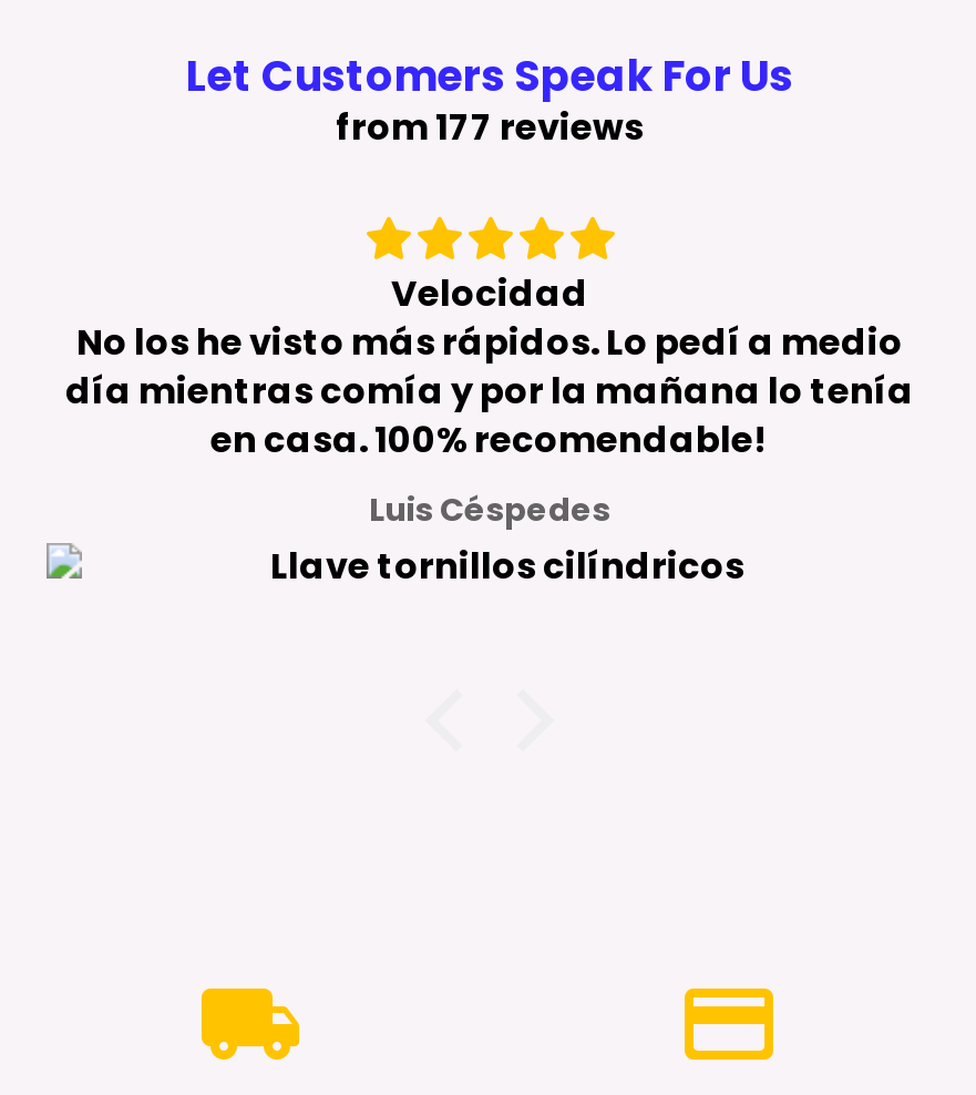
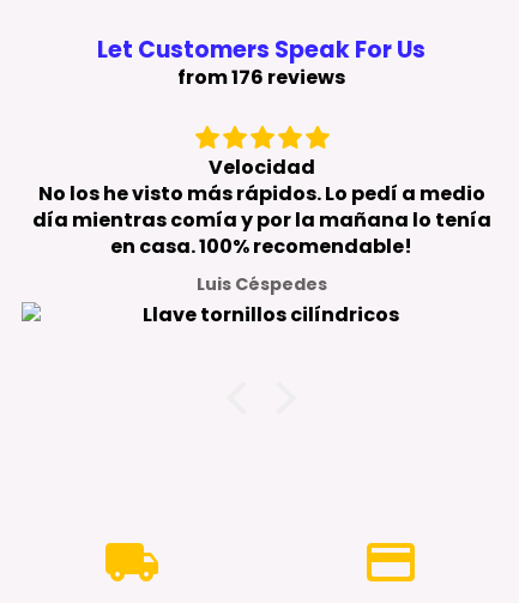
[336,102,644,153] from 177 reviews -> [177,64,345,91] from 176 reviews

